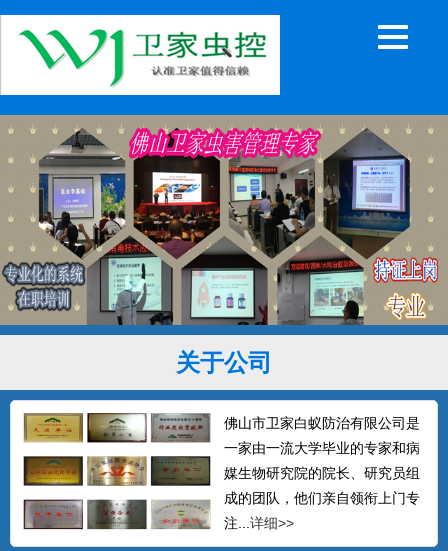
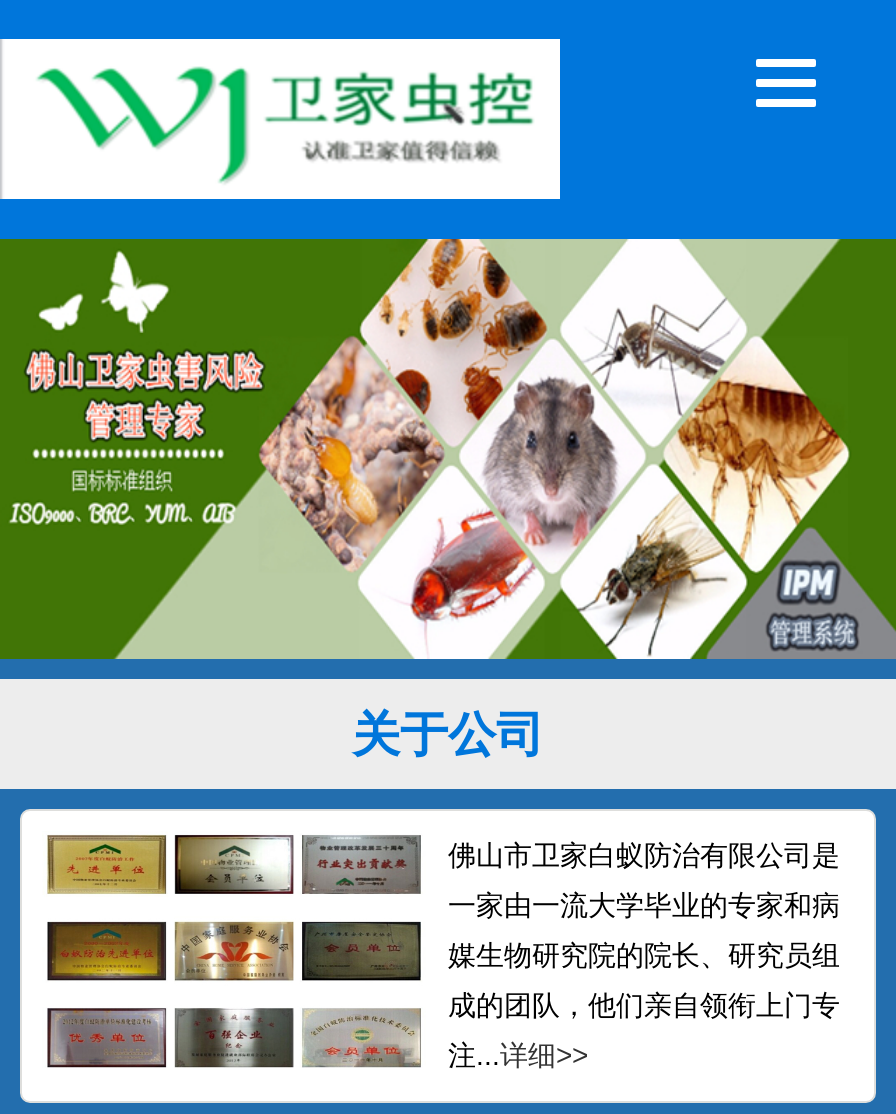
[3,114,445,326] [image] -> [6,237,890,661] [image]

